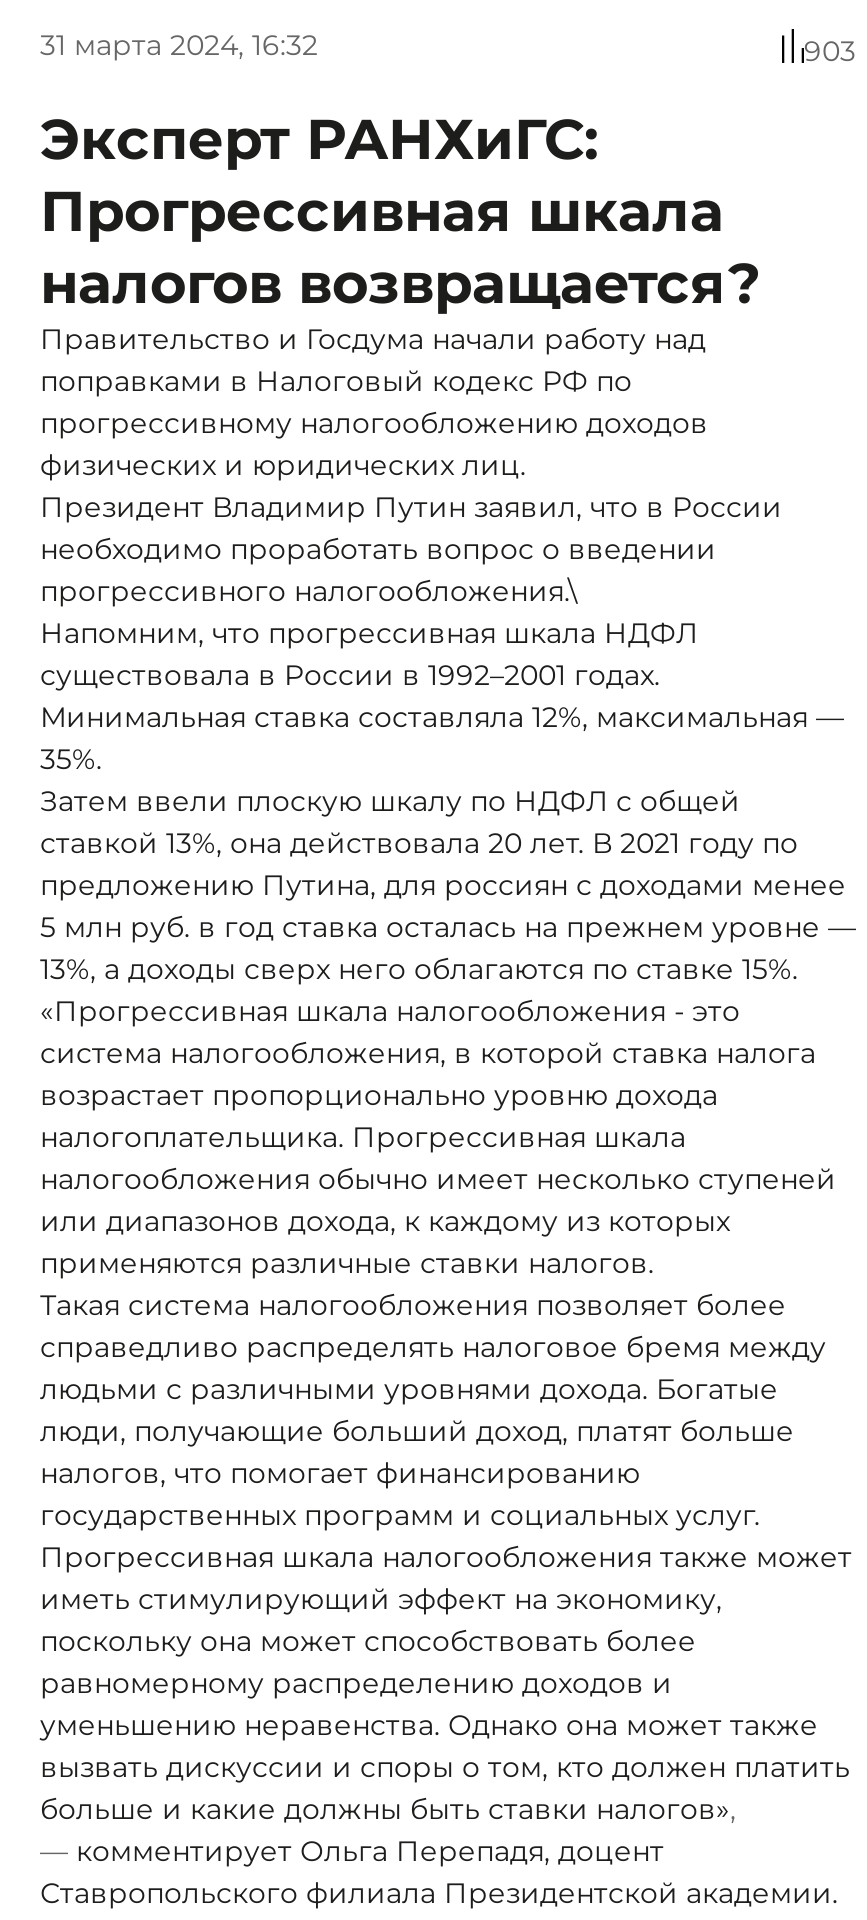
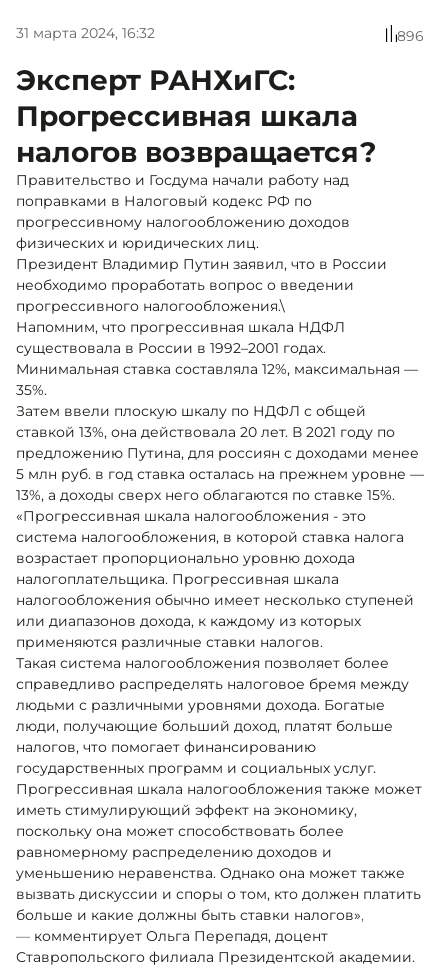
[804,32,856,68] 903 -> [397,27,424,45] 896

